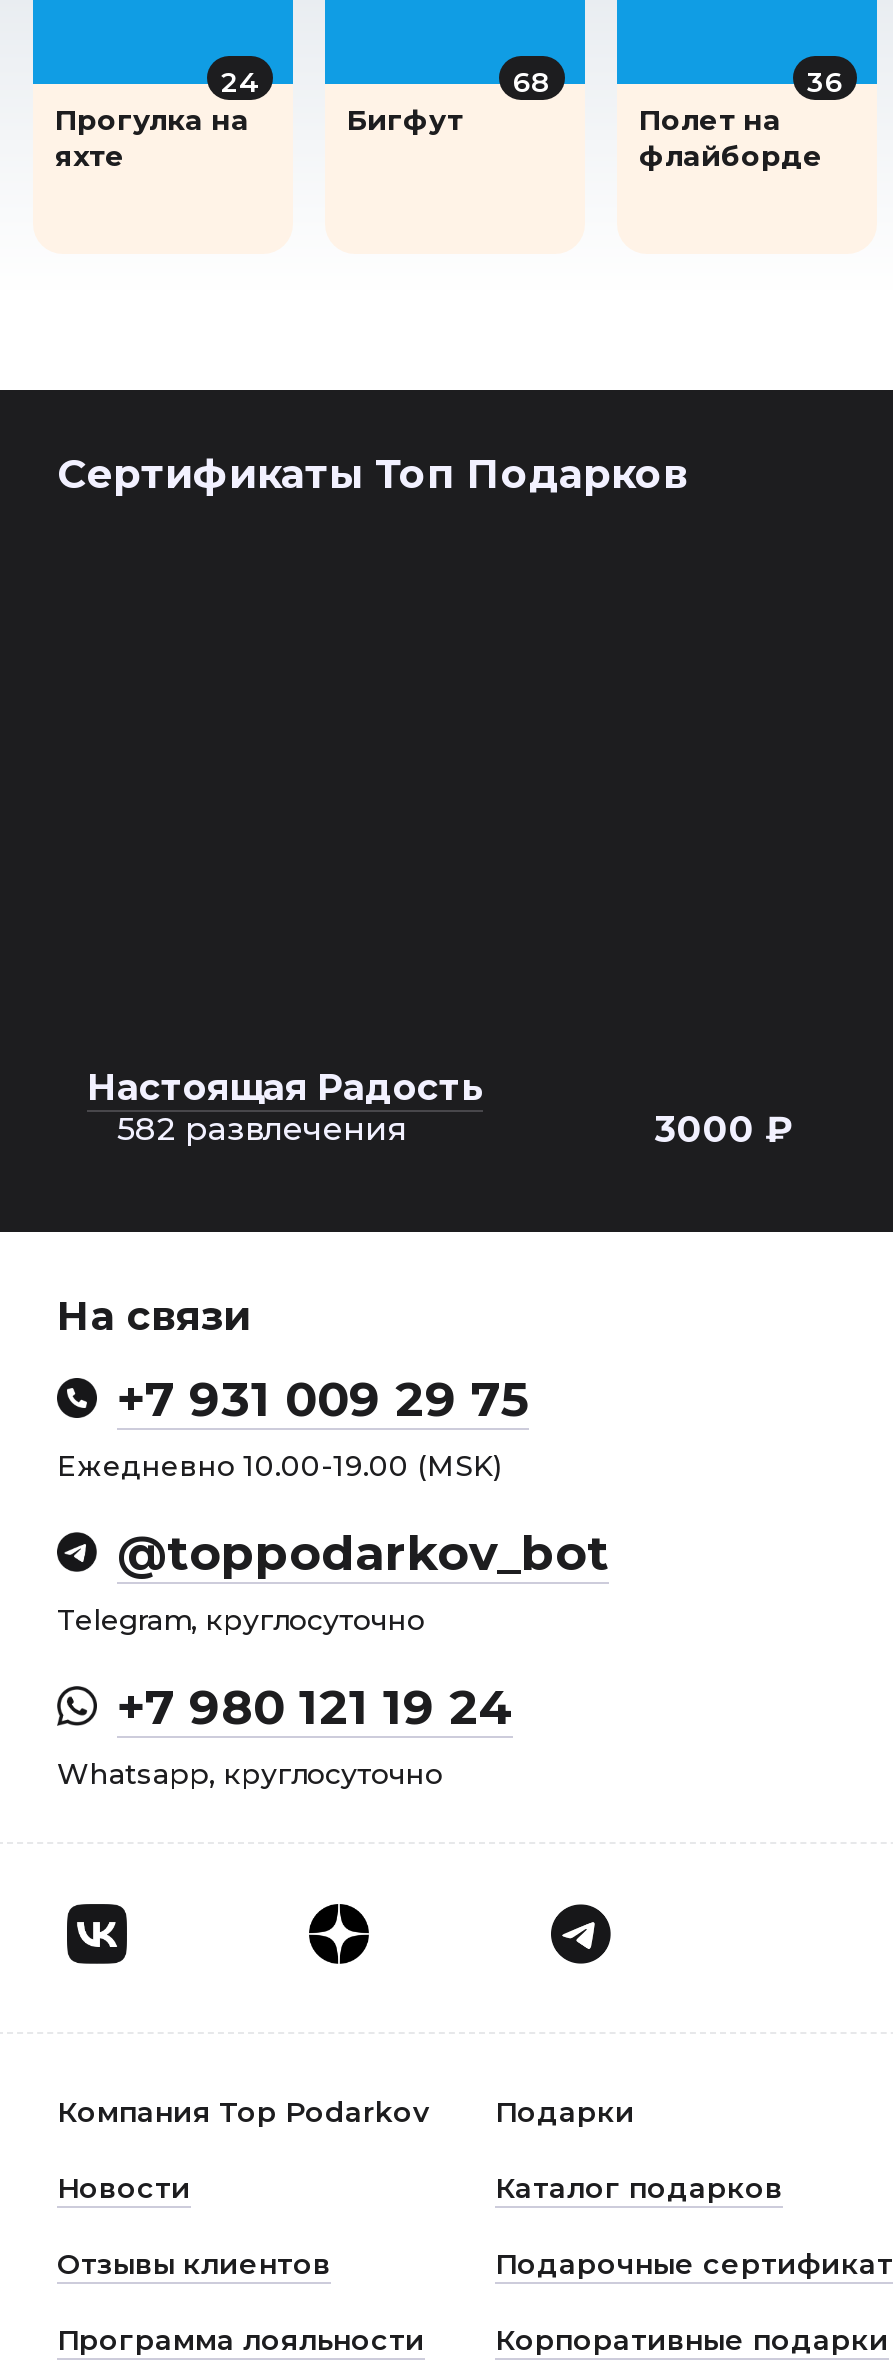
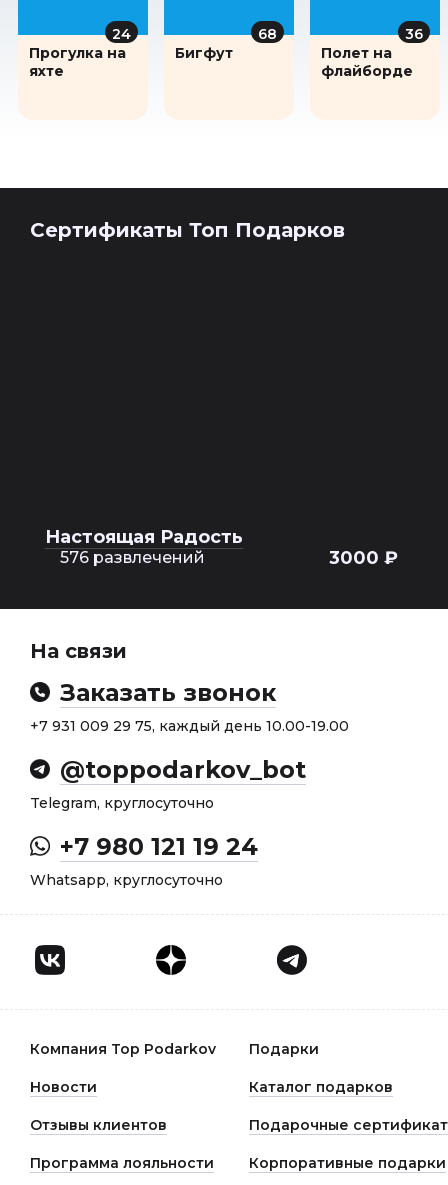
[117,1110,407,1148] 582 развлечения -> [60,548,205,567] 576 развлечений
[57,1370,529,1484] +7 931 009 29 75 | Ежедневно 10.00-19.00 (MSK) -> [30,678,349,735] Заказать звонок | +7 931 009 29 75, каждый день 10.00-19.00

